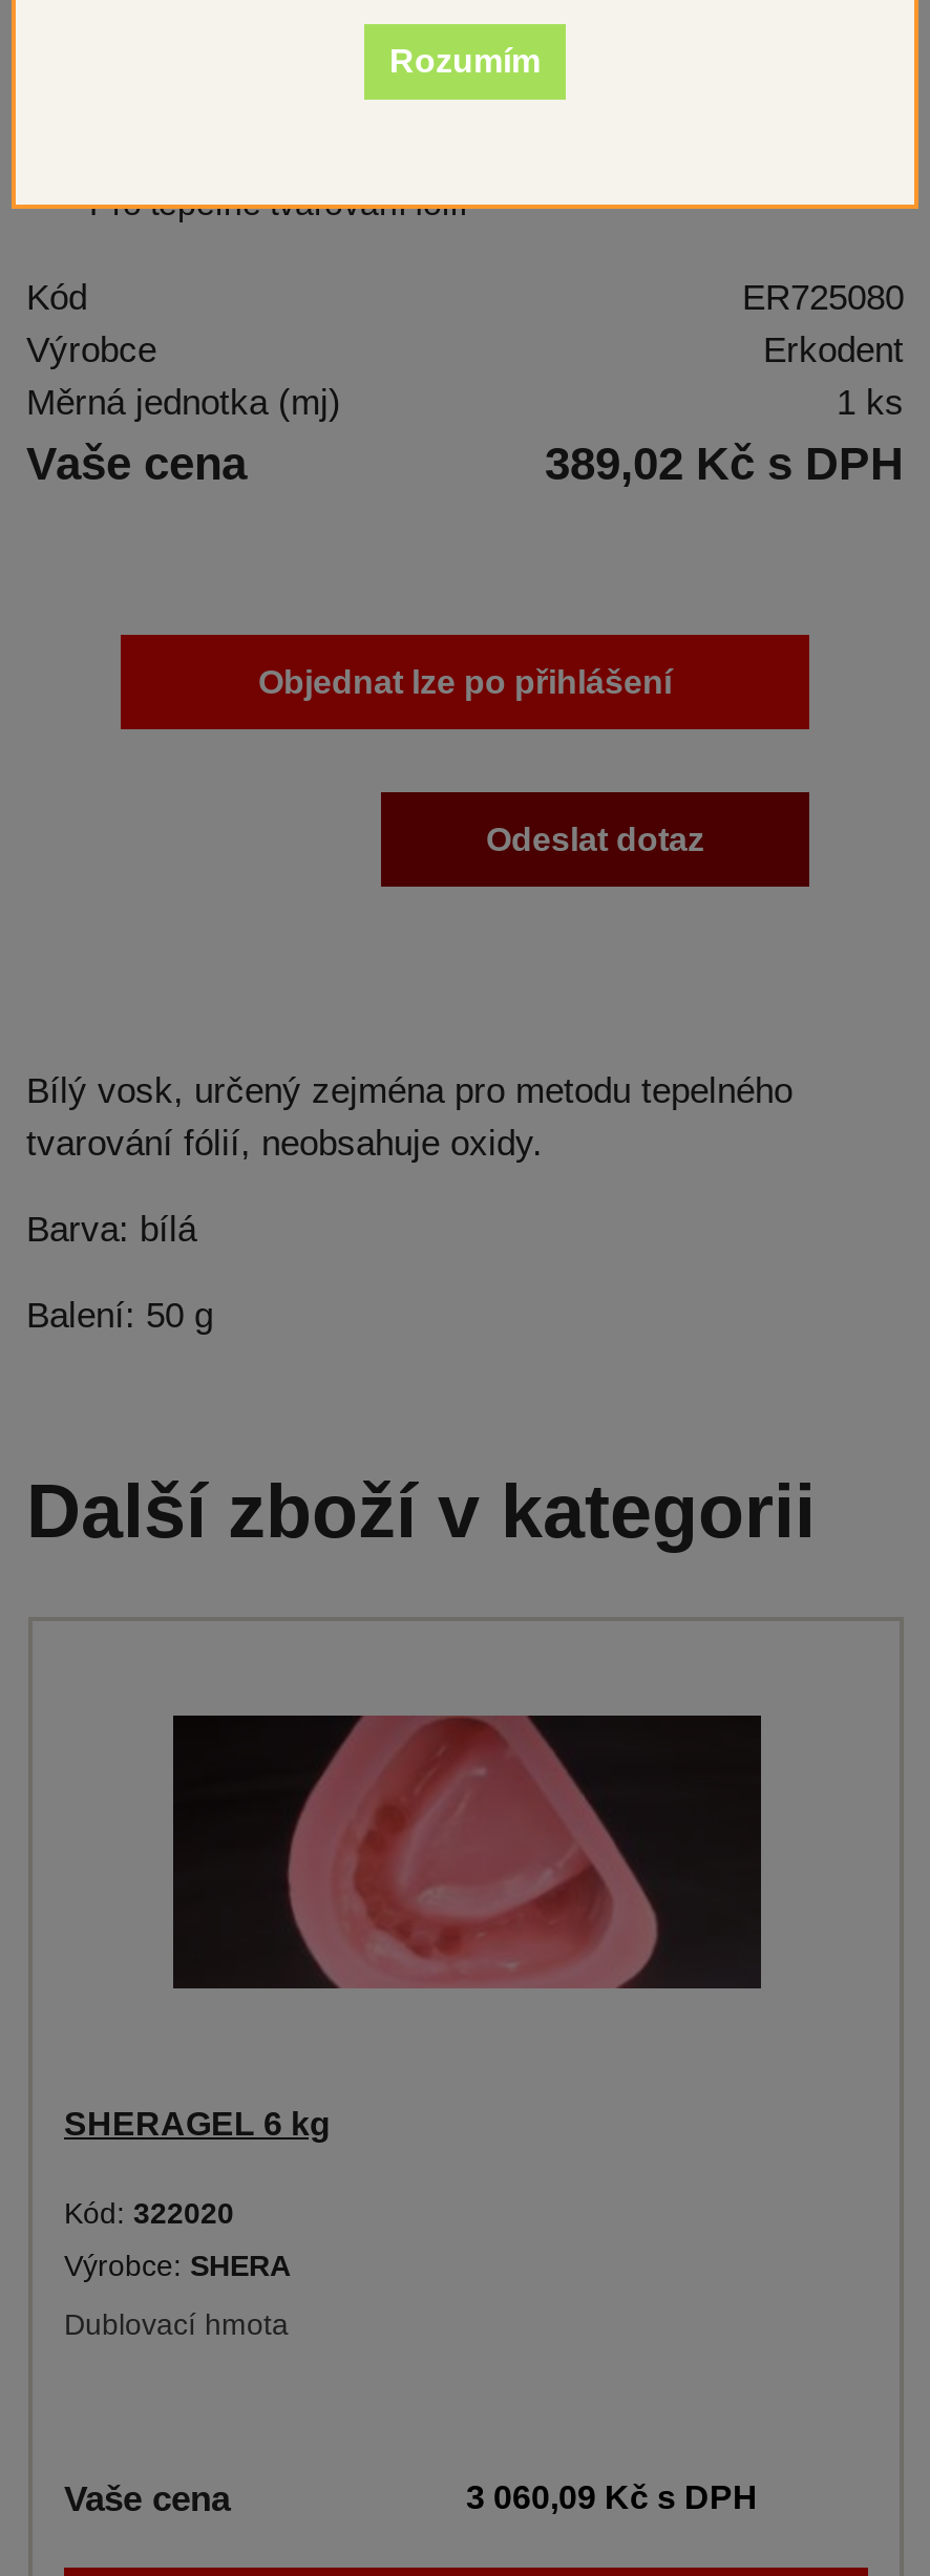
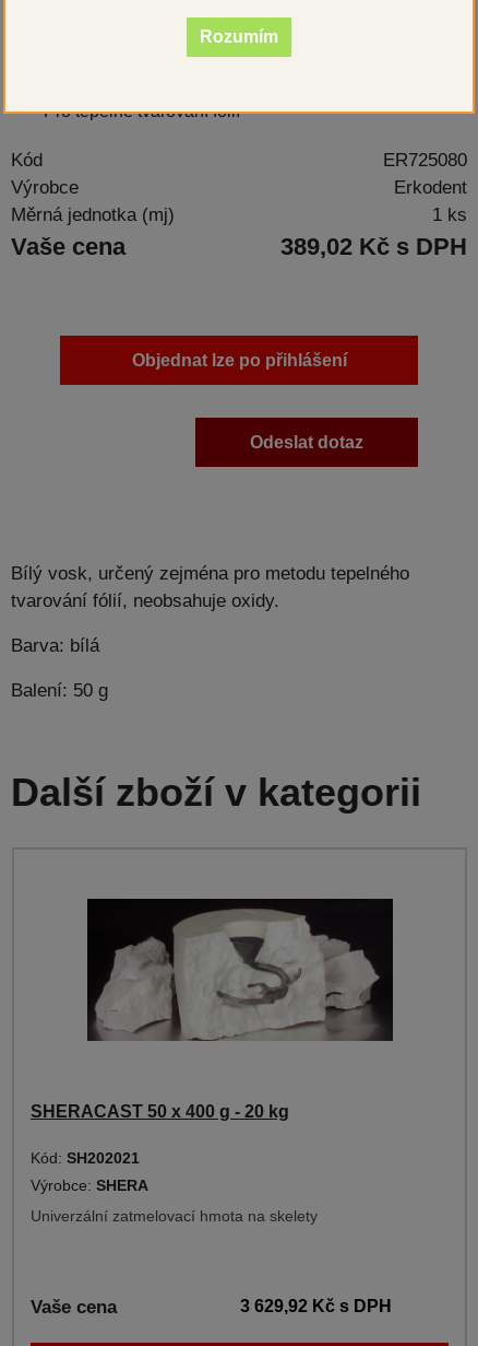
[188,1716,732,1988] [image] -> [94,899,380,1041] [image]
[64,2106,331,2142] SHERAGEL 6 kg -> [31,1102,289,1121] SHERACAST 50 x 400 g - 20 kg
[64,2196,234,2230] Kód: 322020 -> [31,1149,140,1167] Kód: SH202021
[64,2307,289,2341] Dublovací hmota -> [31,1207,318,1225] Univerzální zatmelovací hmota na skelety
[466,2479,758,2515] 3 060,09 Kč s DPH -> [240,1297,391,1315] 3 629,92 Kč s DPH

